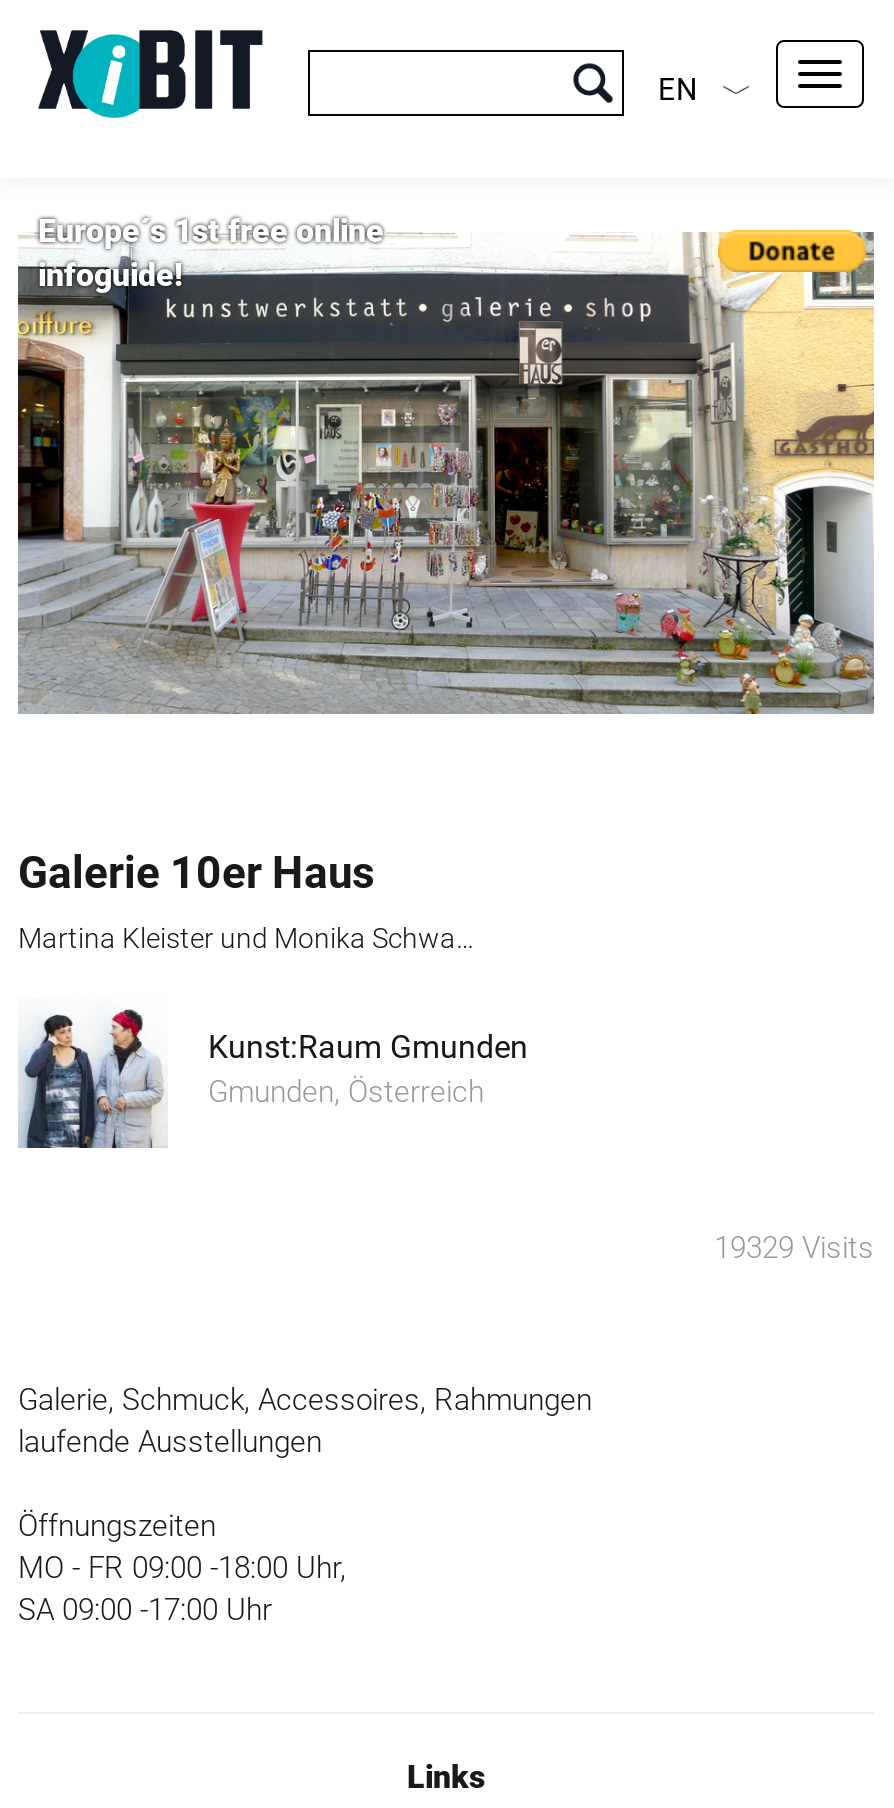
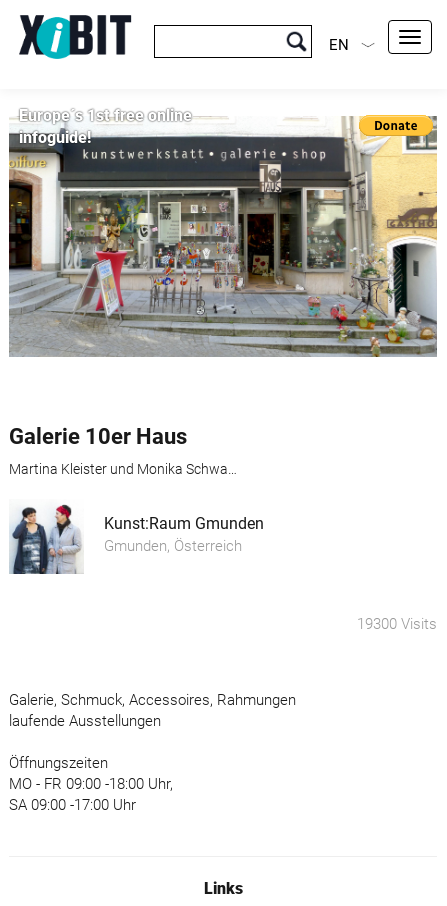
[714,1230,874,1266] 19329 Visits -> [357,615,437,633] 19300 Visits

